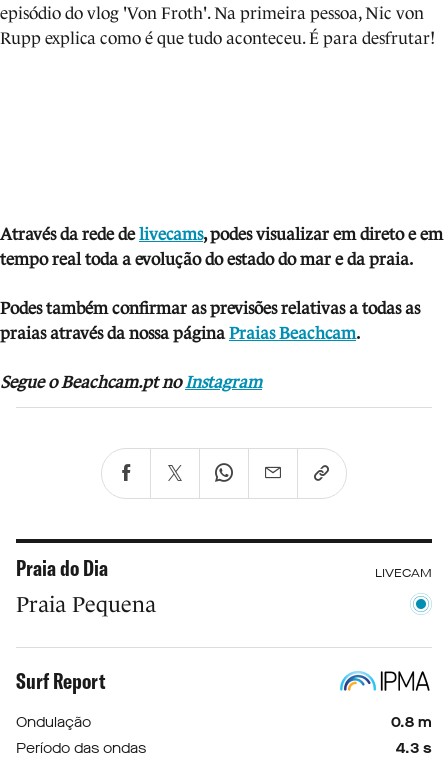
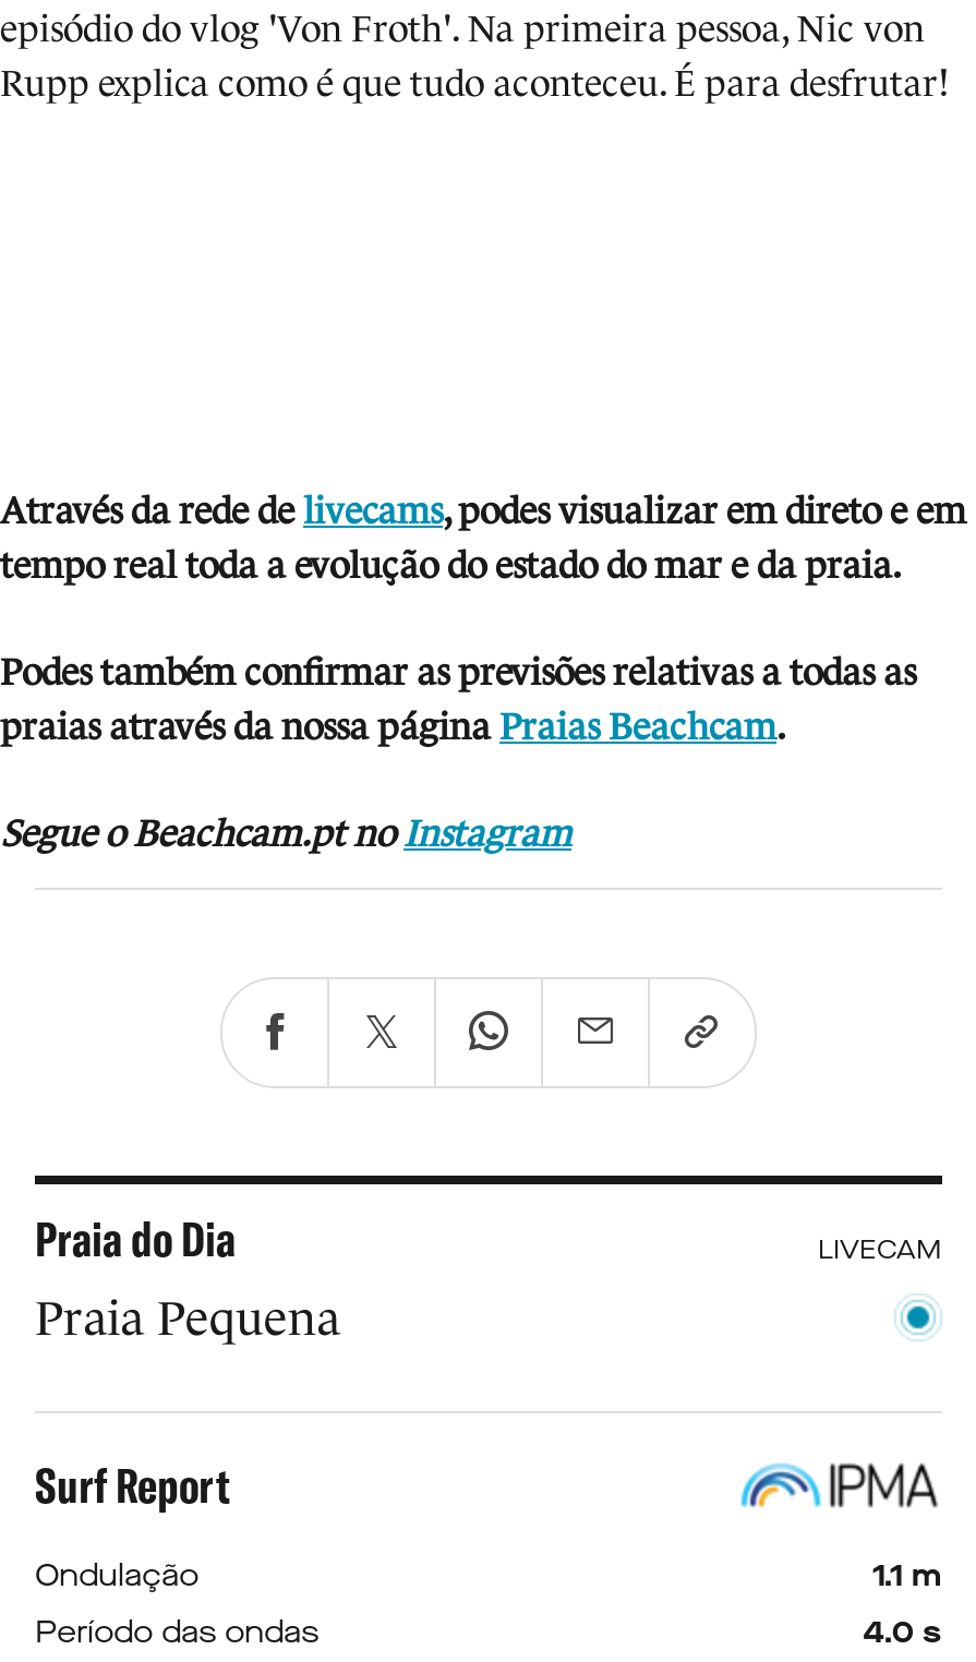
[391,713,432,732] 0.8 m -> [872,1556,942,1597] 1.1 m
[396,739,432,758] 4.3 s -> [864,1612,942,1654] 4.0 s

